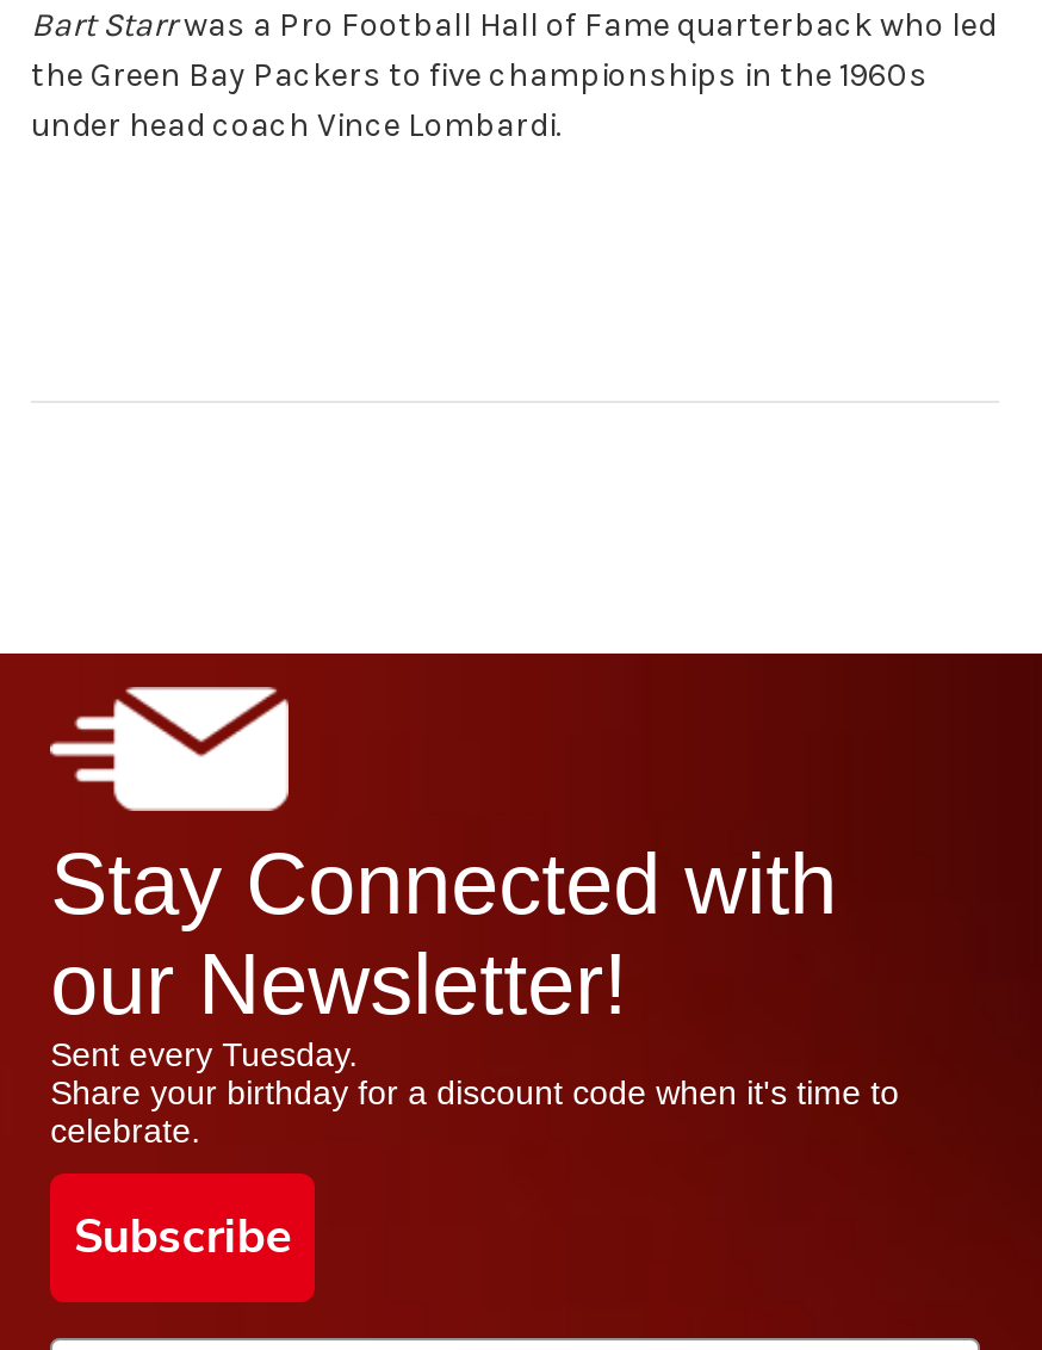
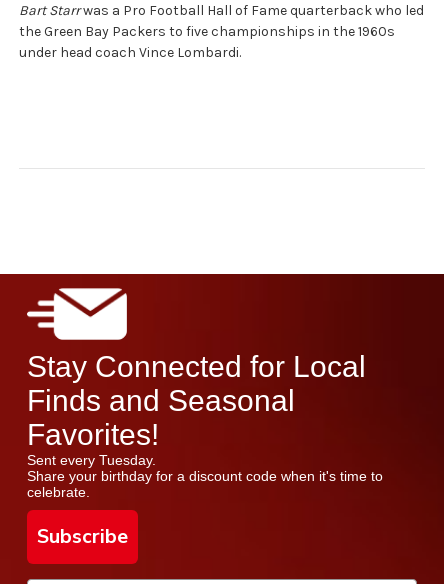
[50,834,837,1032] Stay Connected with | our Newsletter! -> [27,350,366,451] Stay Connected for Local | Finds and Seasonal | Favorites!

